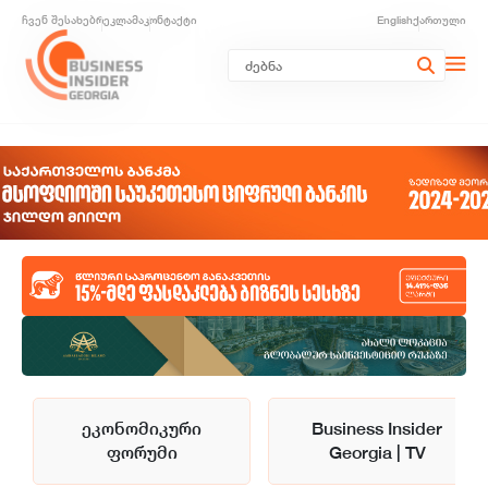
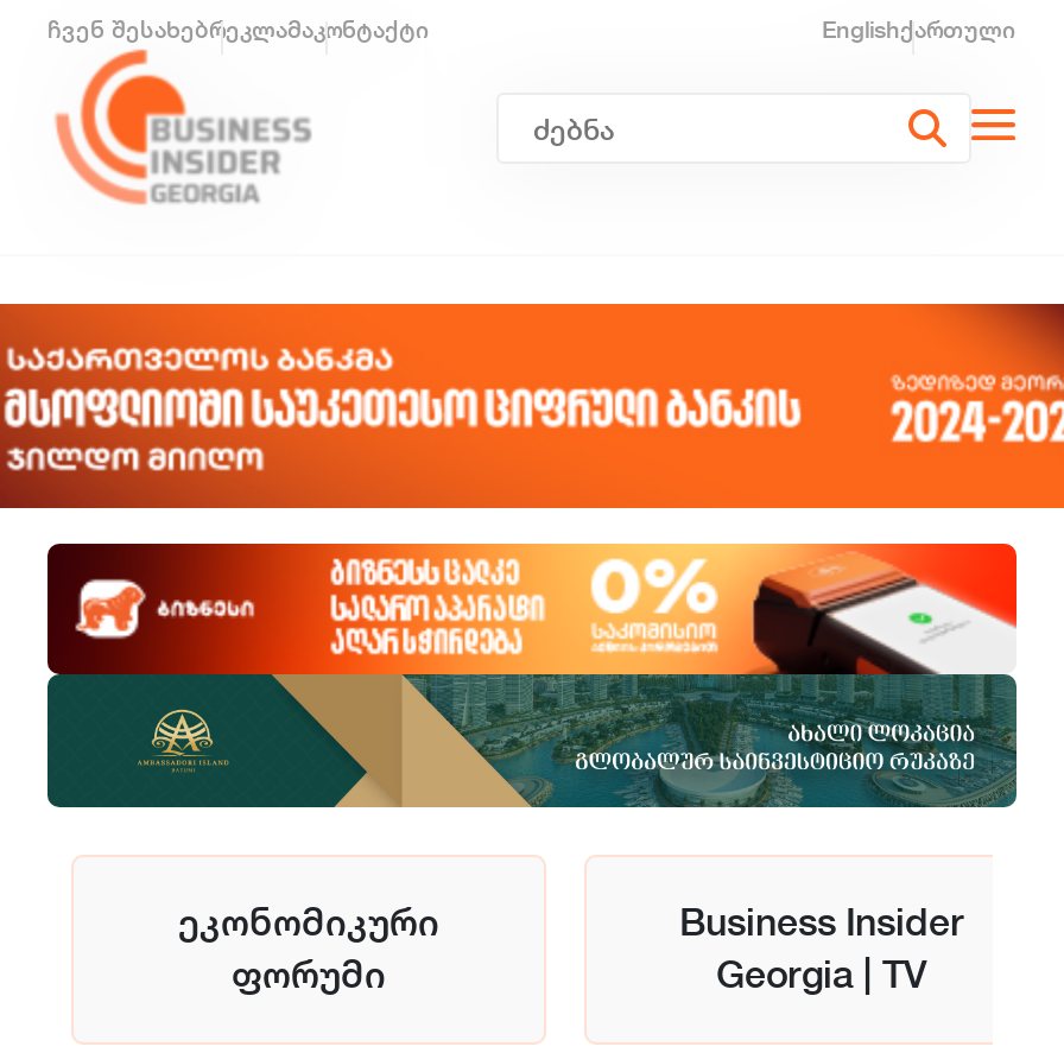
[21,255,467,317] [image] -> [45,541,1016,677] [image]

